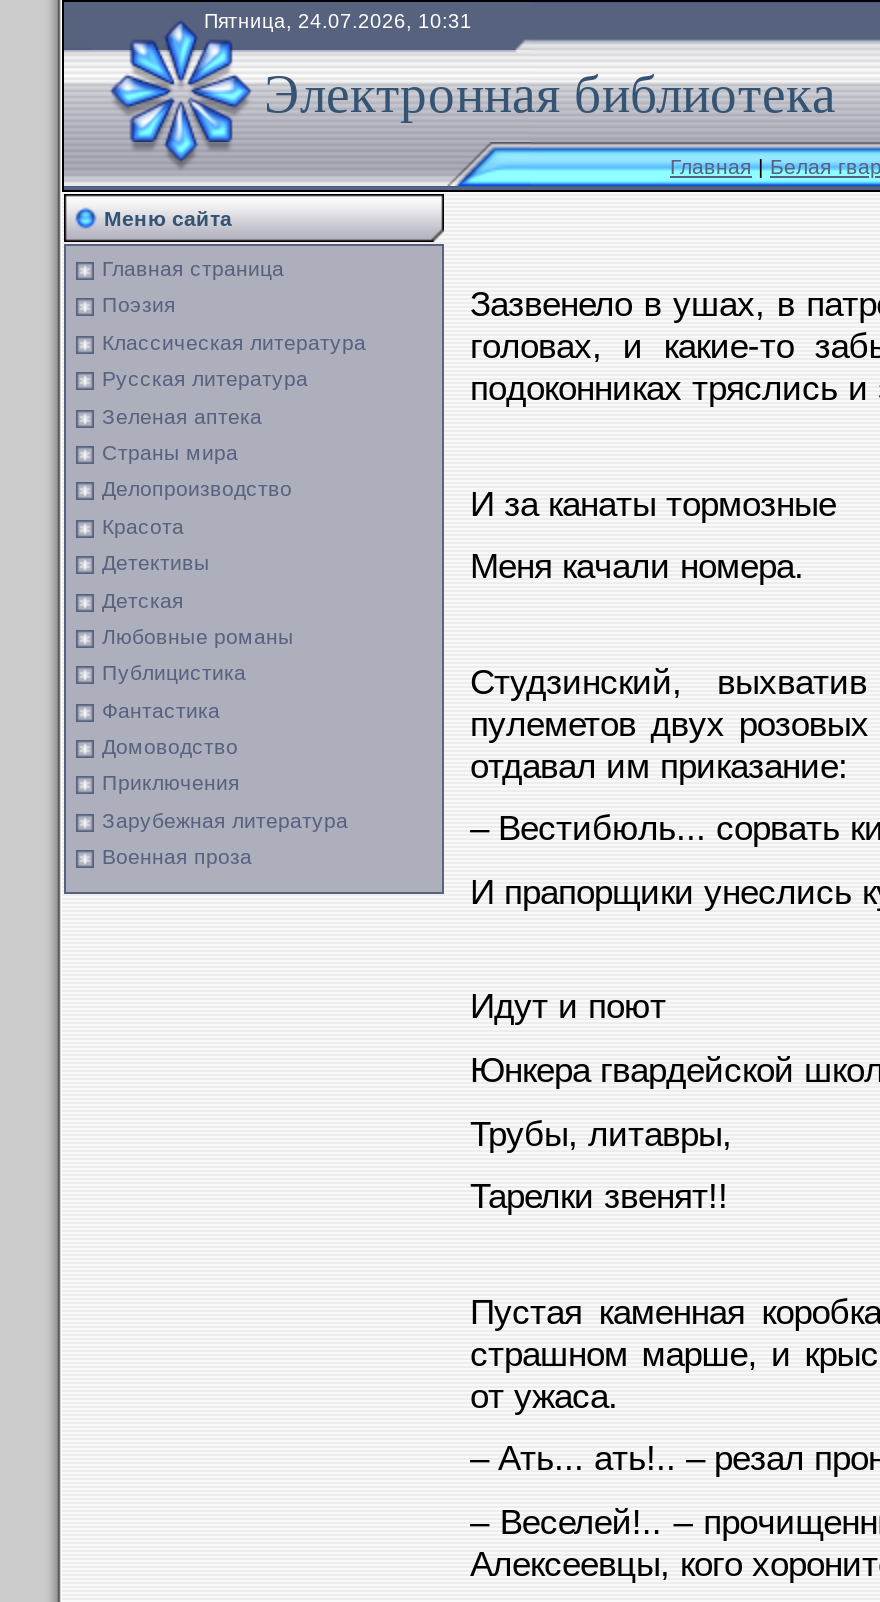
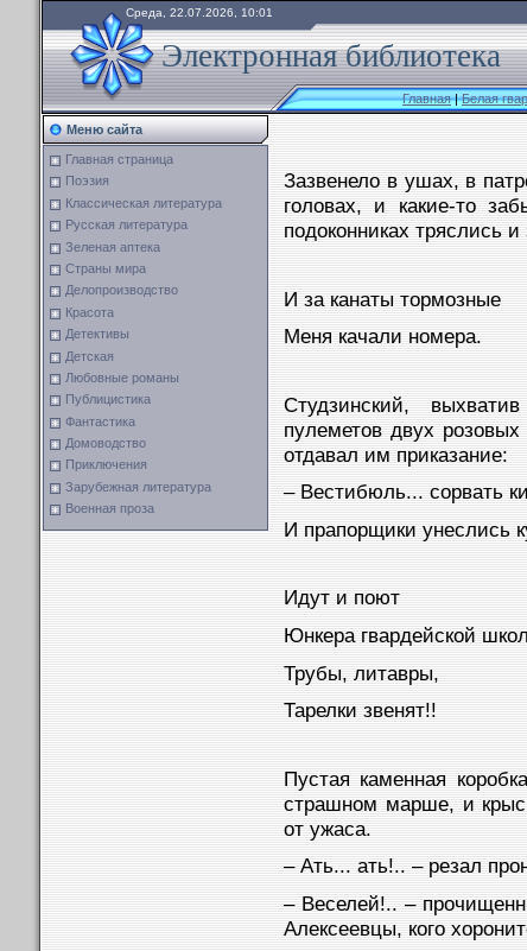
[204,10,472,32] Пятница, 24.07.2026, 10:31 -> [126,6,273,19] Среда, 22.07.2026, 10:01

